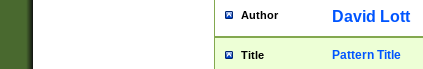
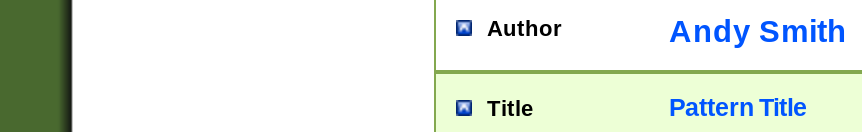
[331,8,409,25] David Lott -> [669,14,847,48] Andy Smith

